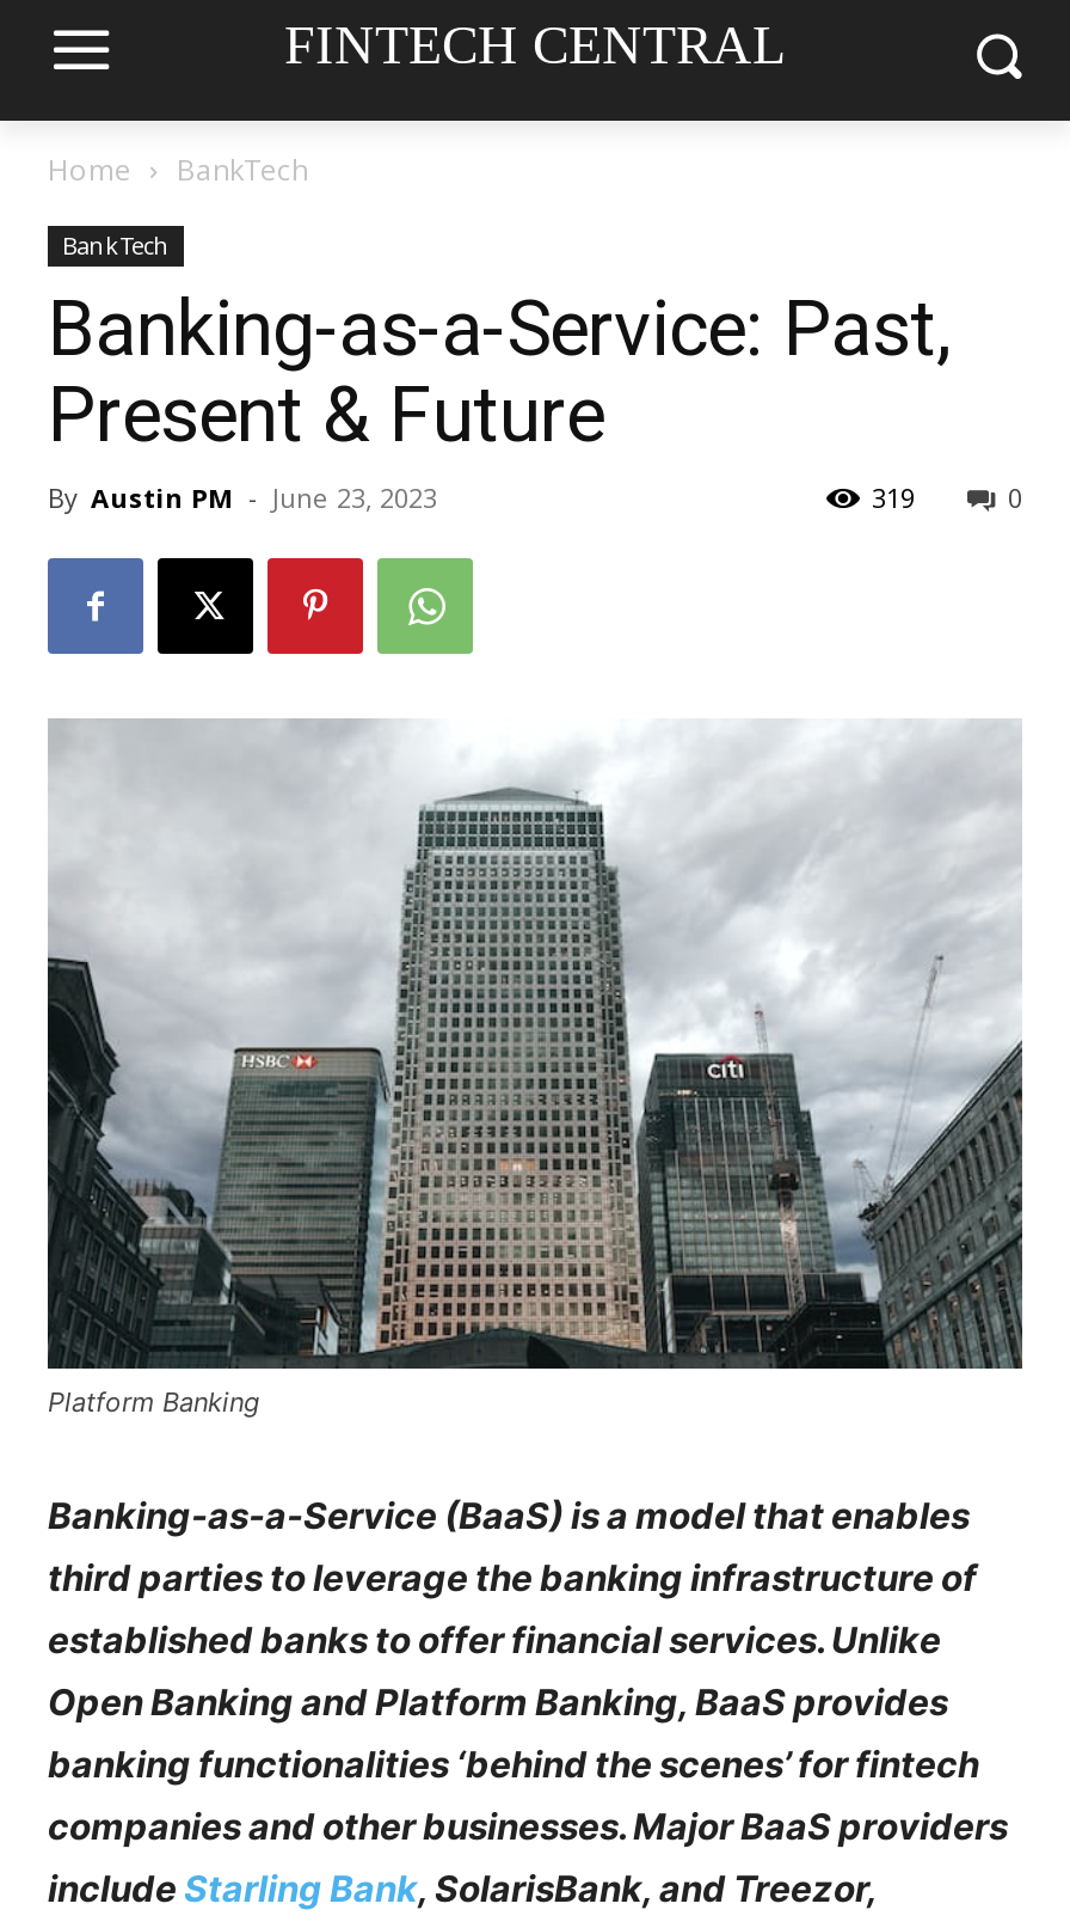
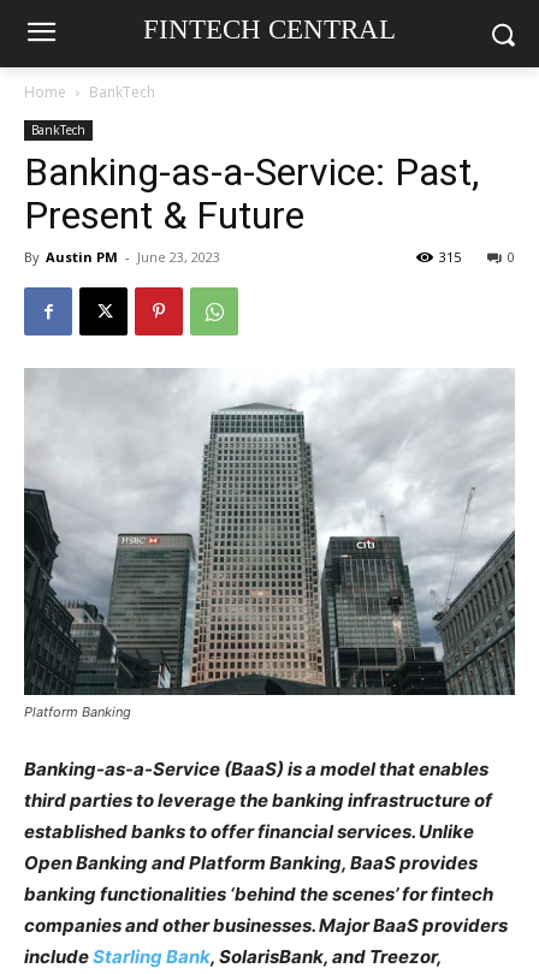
[872,479,915,515] 319 -> [439,248,461,266] 315

